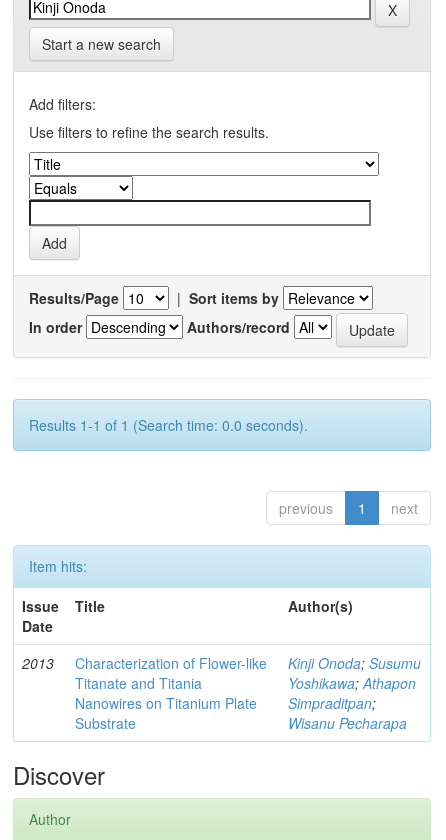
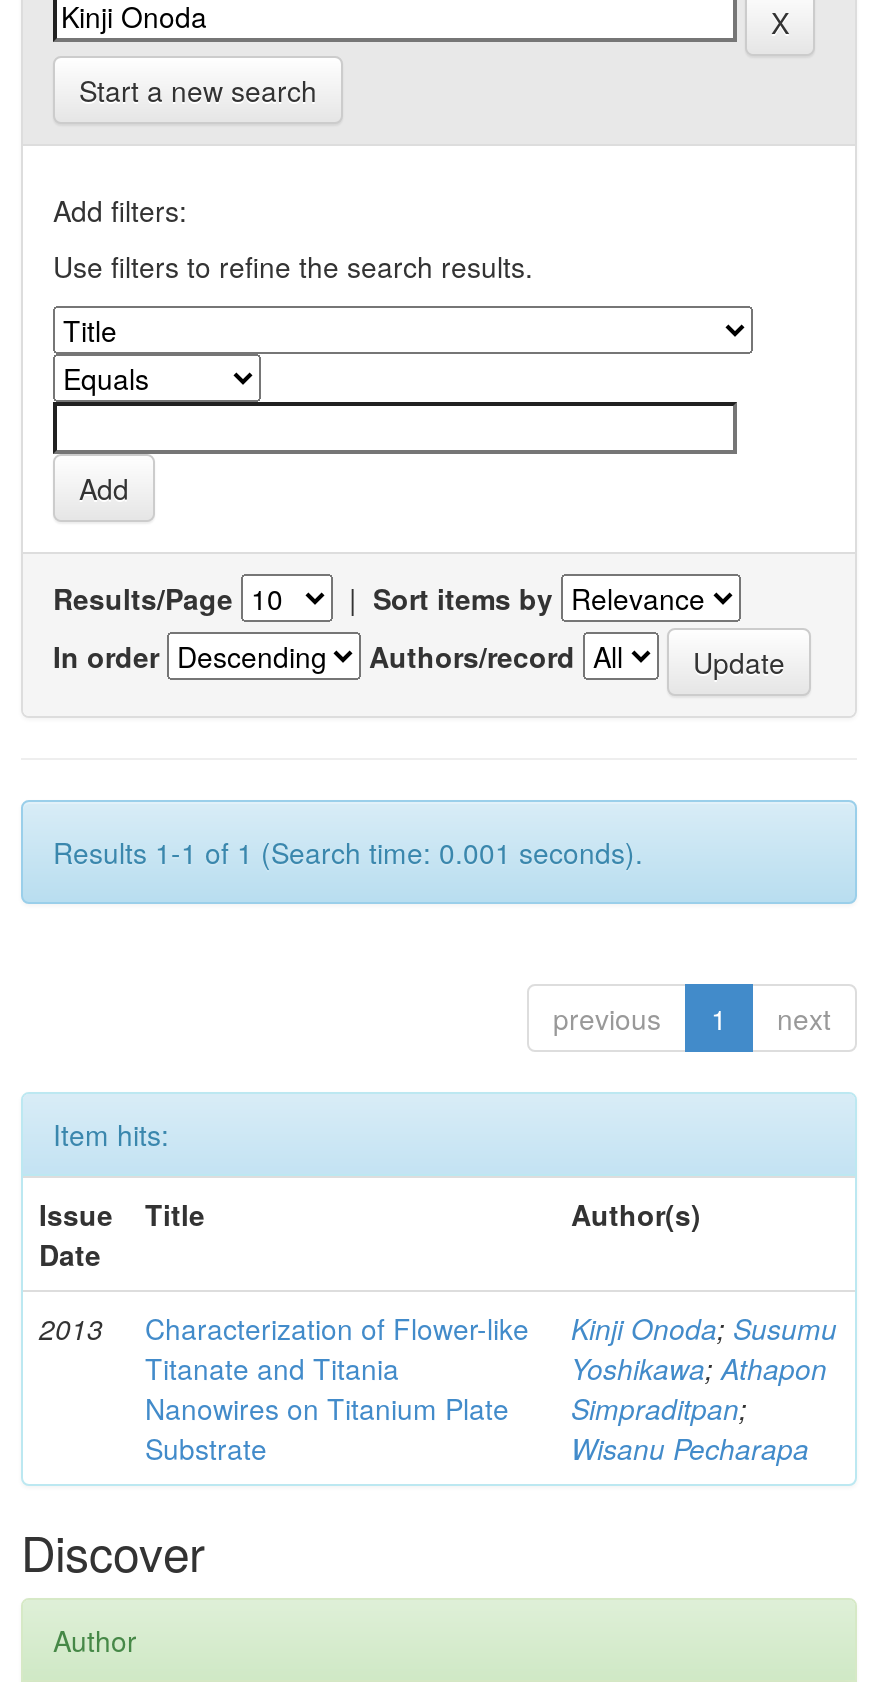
[29,415,308,435] Results 1-1 of 1 (Search time: 0.0 seconds). -> [53,832,643,872] Results 1-1 of 1 (Search time: 0.001 seconds).

